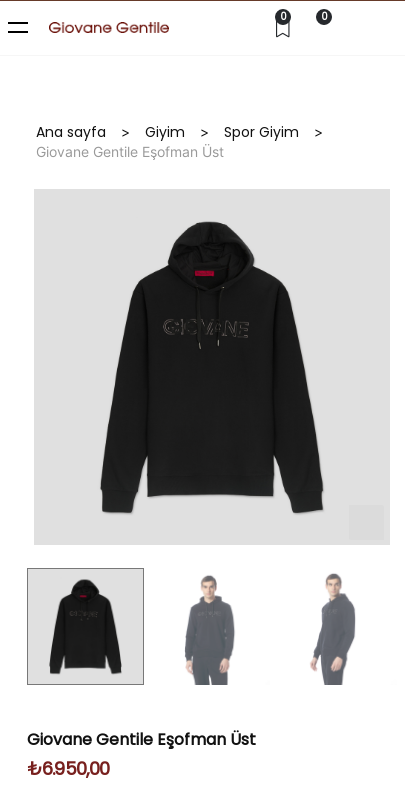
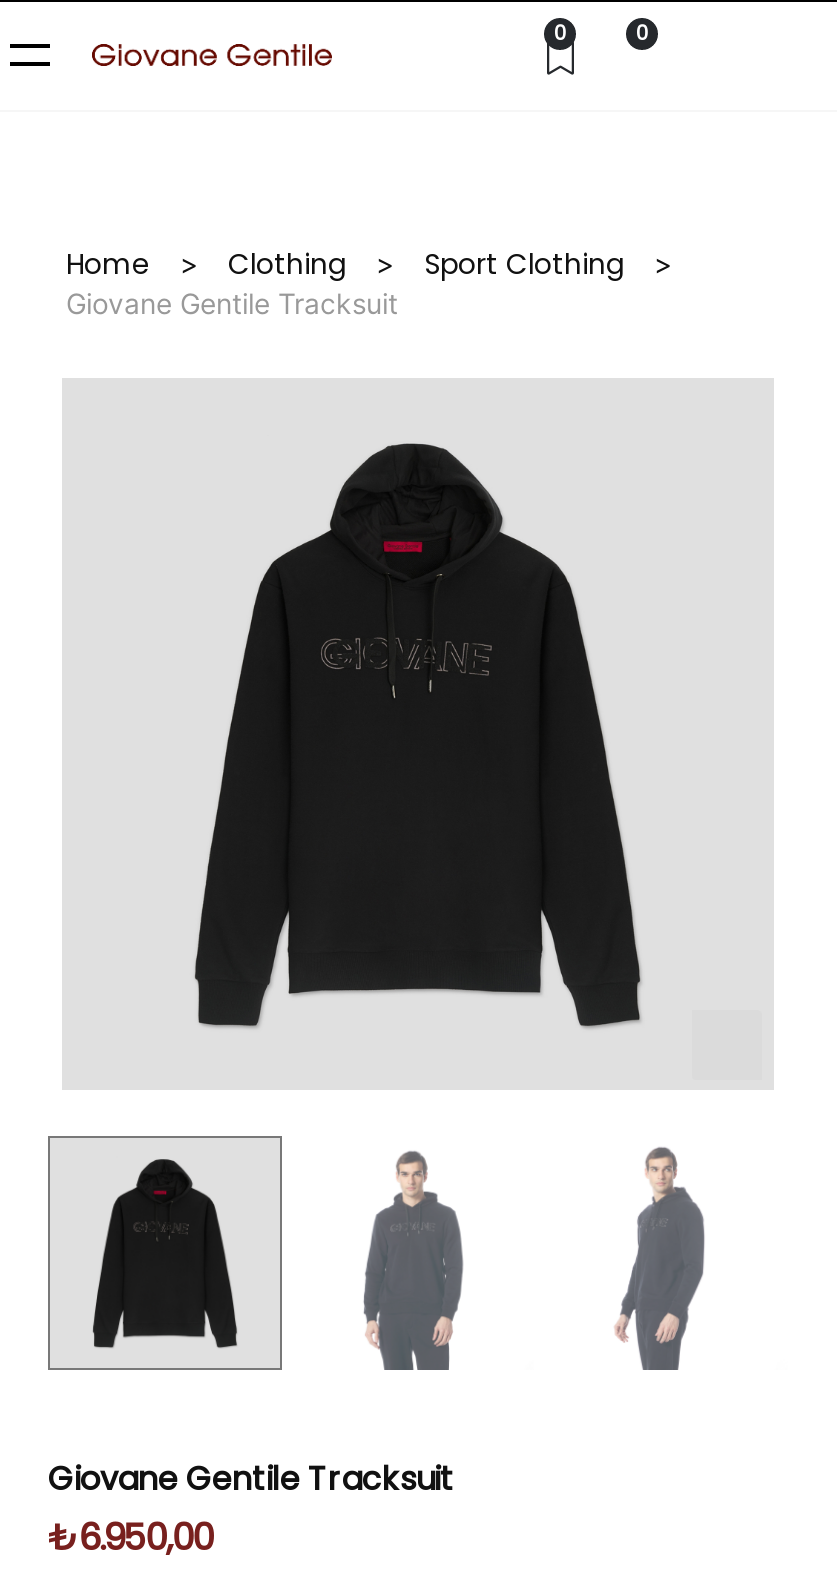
[36,122,106,142] Ana sayfa -> [66,244,150,284] Home
[145,122,185,142] Giyim -> [228,244,346,284] Clothing
[224,122,299,142] Spor Giyim -> [424,244,624,284] Sport Clothing
[36,143,224,160] Giovane Gentile Eşofman Üst -> [66,286,398,320] Giovane Gentile Tracksuit
[27,728,256,751] Giovane Gentile Eşofman Üst -> [48,1455,454,1501] Giovane Gentile Tracksuit

